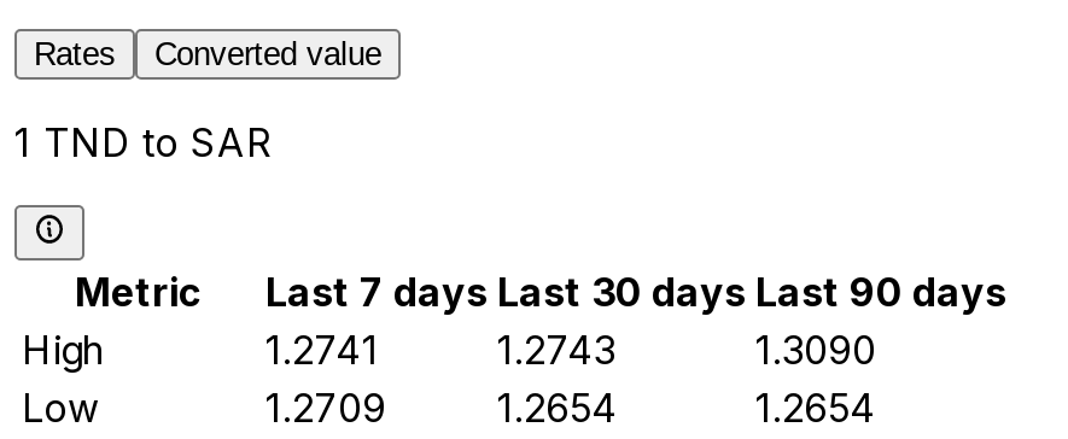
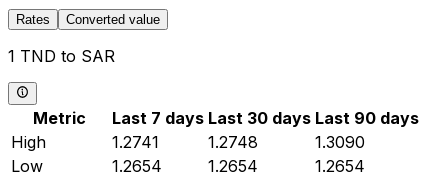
[497,325,615,373] 1.2743 -> [208,132,258,152] 1.2748
[265,383,386,431] 1.2709 -> [112,156,162,176] 1.2654

